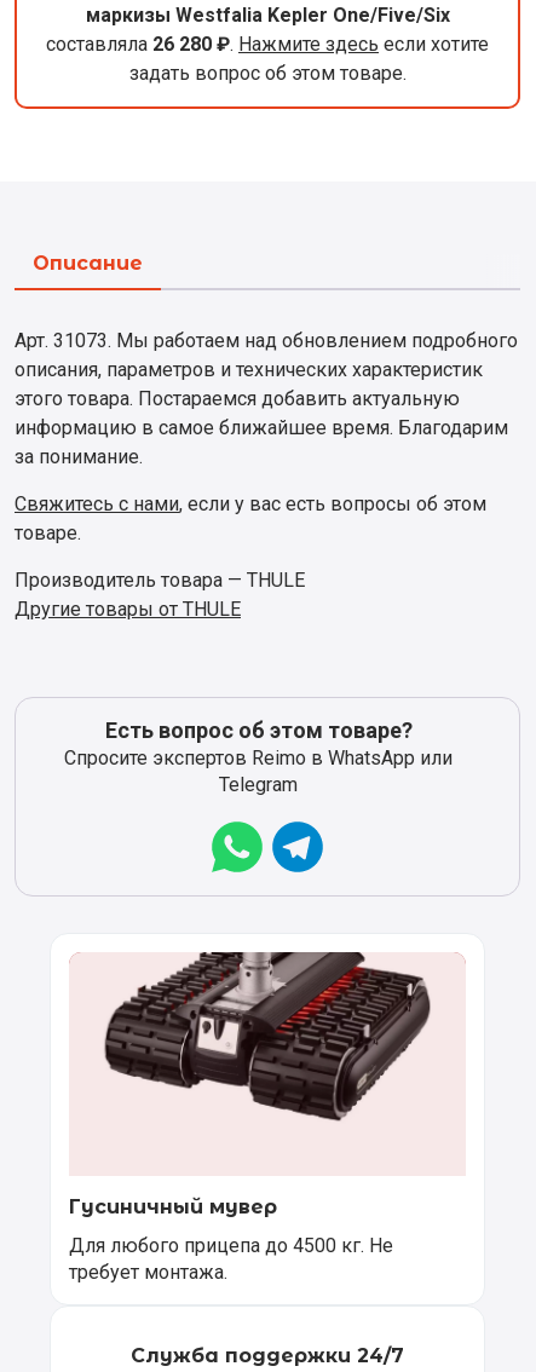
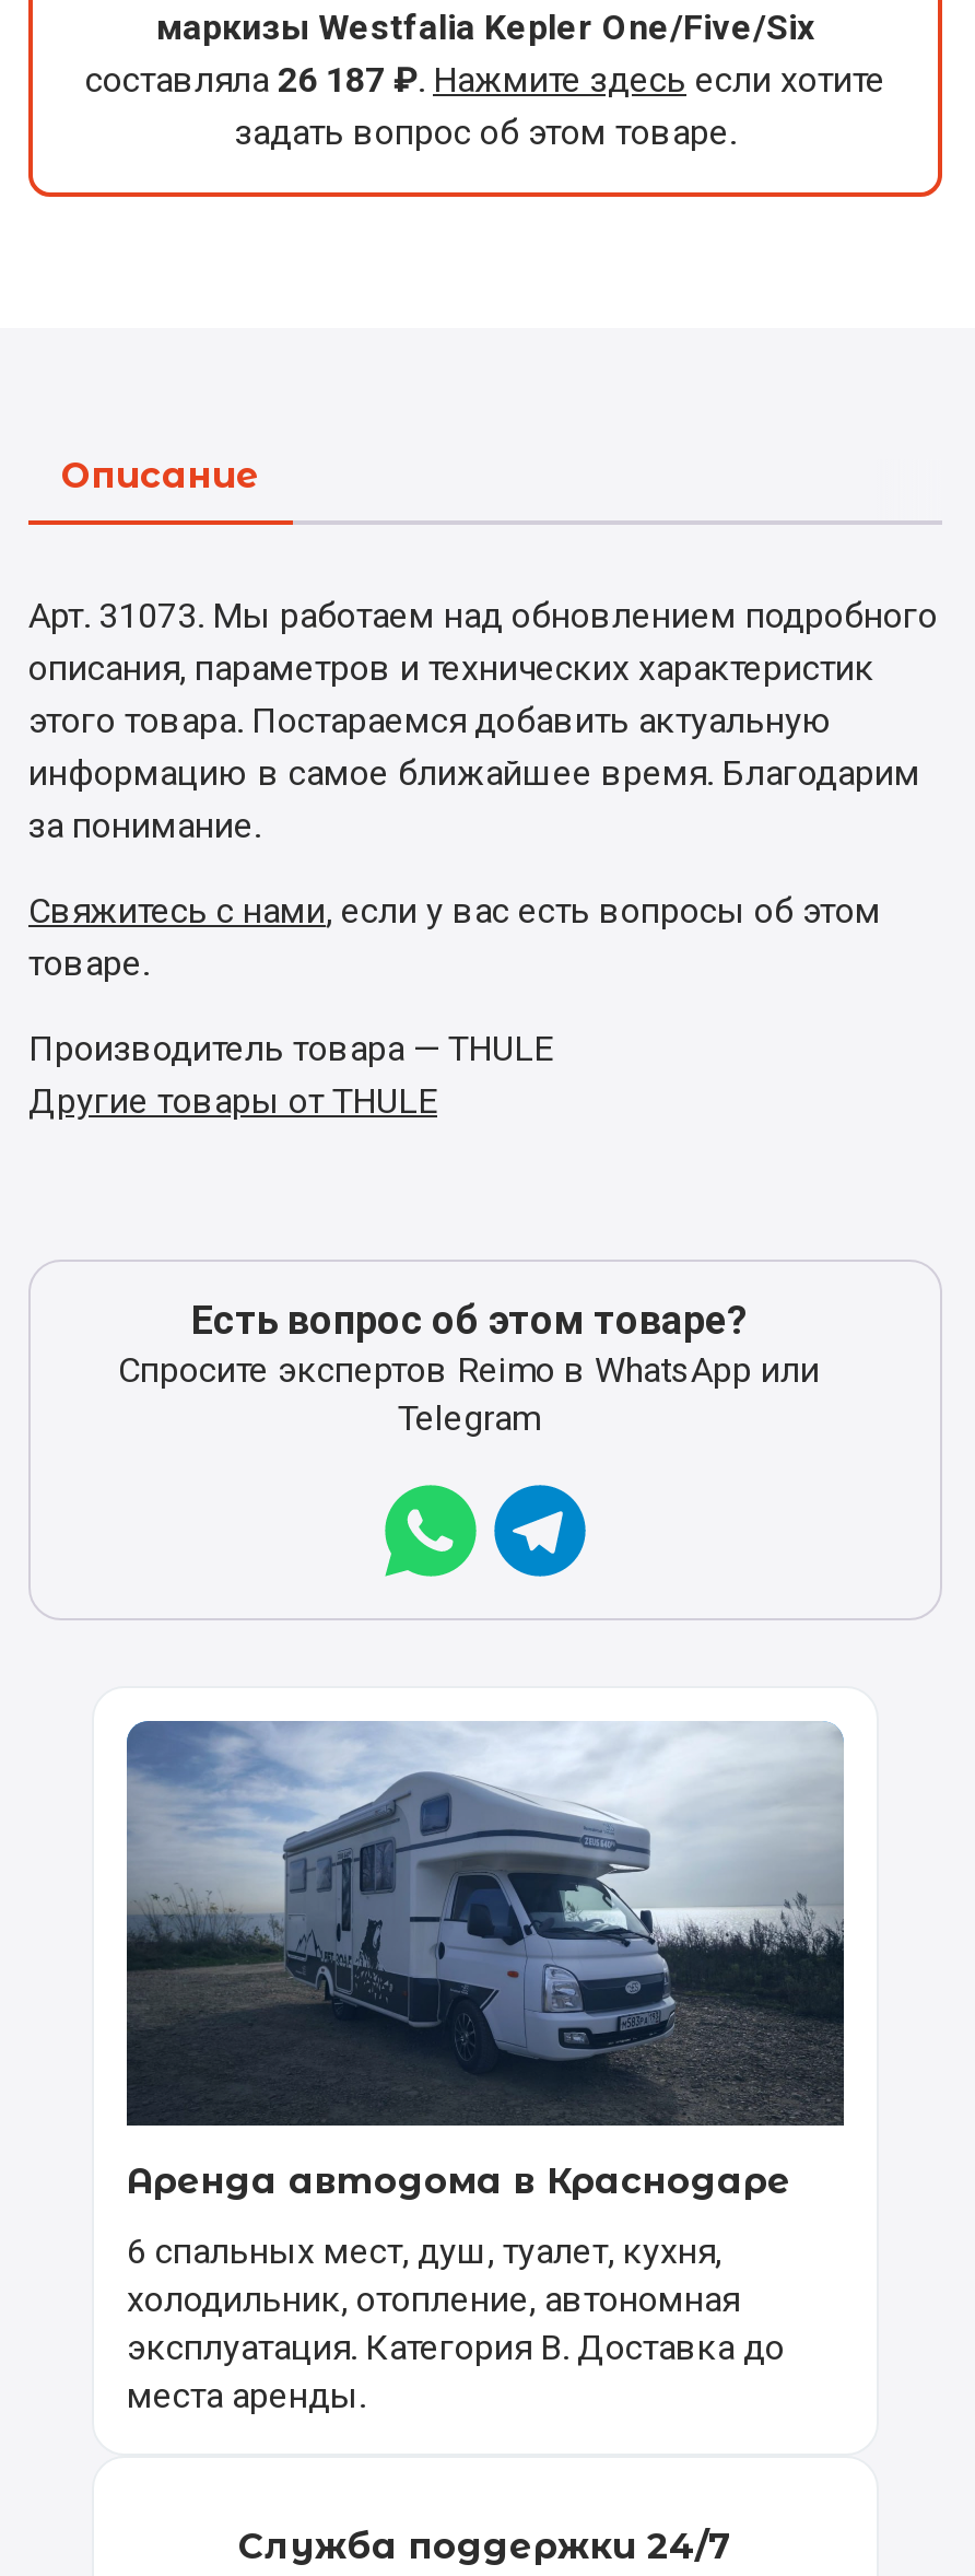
[46,33,489,56] составляла 26 280 ₽. Нажмите здесь если хотите -> [85,59,885,101] составляла 26 187 ₽. Нажмите здесь если хотите
[69,951,466,1123] [image] -> [125,1719,846,2128] [image]
[69,1195,277,1218] Гусиничный мувер -> [127,2160,791,2201] Аренда автодома в Краснодаре
[69,1234,393,1283] Для любого прицепа до 4500 кг. Не | требует монтажа. -> [127,2230,785,2415] 6 спальных мест, душ, туалет, кухня, | холодильник, отопление, автономная | эксплуатация. Категория В. Доставка до | места аренды.

